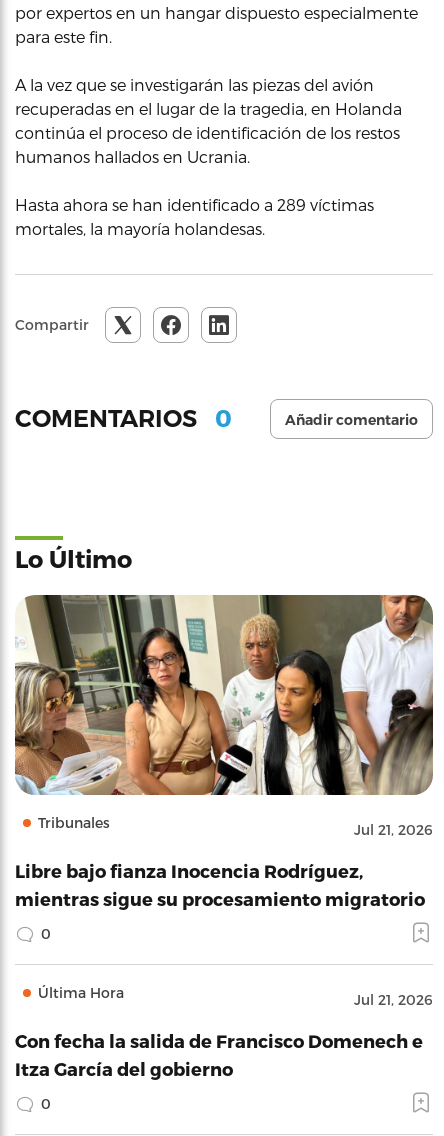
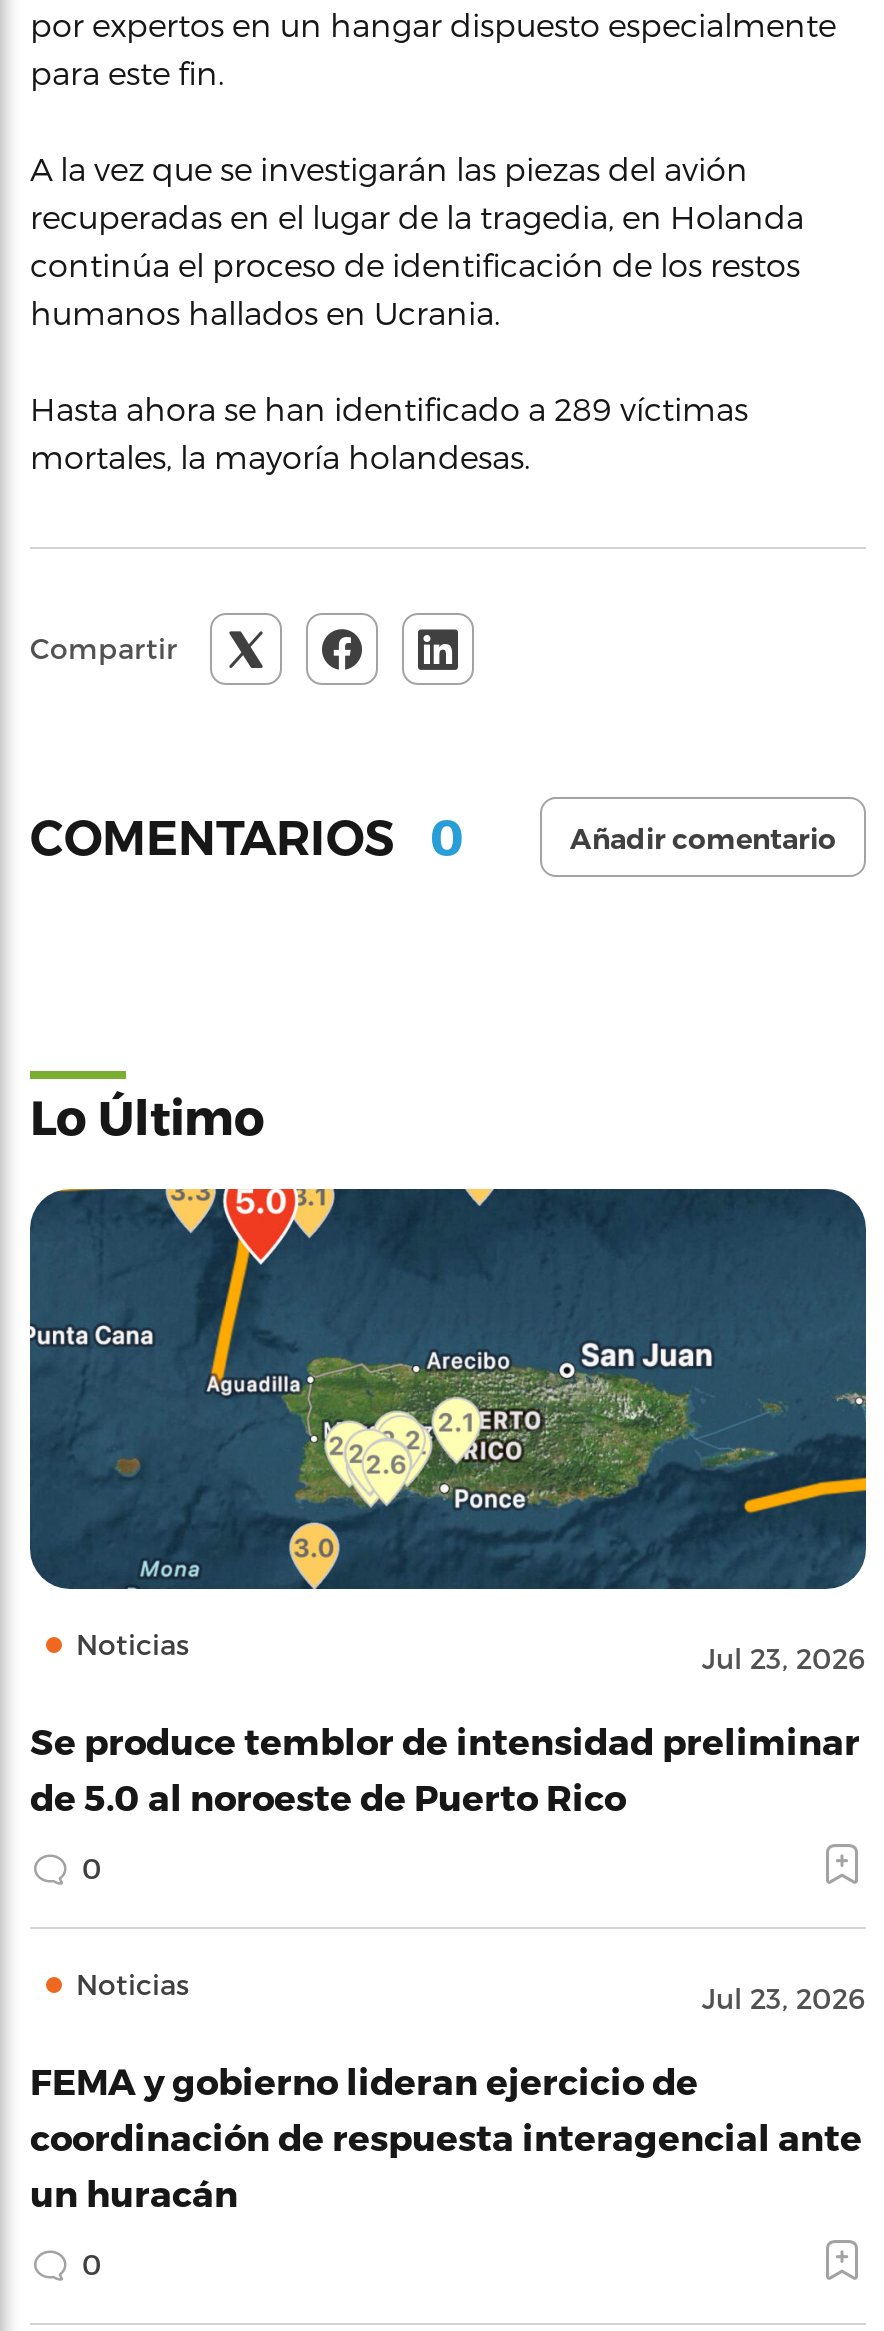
[14,594,434,838] [image] | Tribunales | Jul 21, 2026 -> [28,1186,868,1675] [image] | Noticias | Jul 23, 2026
[15,860,425,909] Libre bajo fianza Inocencia Rodríguez, | mientras sigue su procesamiento migratorio -> [30,1719,860,1817] Se produce temblor de intensidad preliminar | de 5.0 al noroeste de Puerto Rico
[38,984,433,1008] Última Hora | Jul 21, 2026 -> [76,1967,866,2015] Noticias | Jul 23, 2026
[15,1030,423,1079] Con fecha la salida de Francisco Domenech e | Itza García del gobierno -> [30,2059,862,2213] FEMA y gobierno lideran ejercicio de | coordinación de respuesta interagencial ante | un huracán

